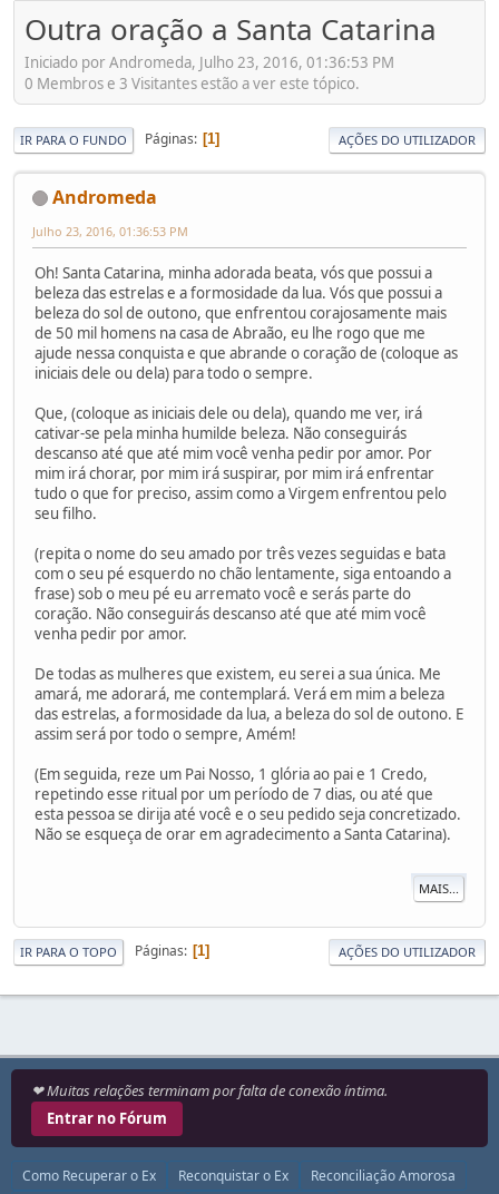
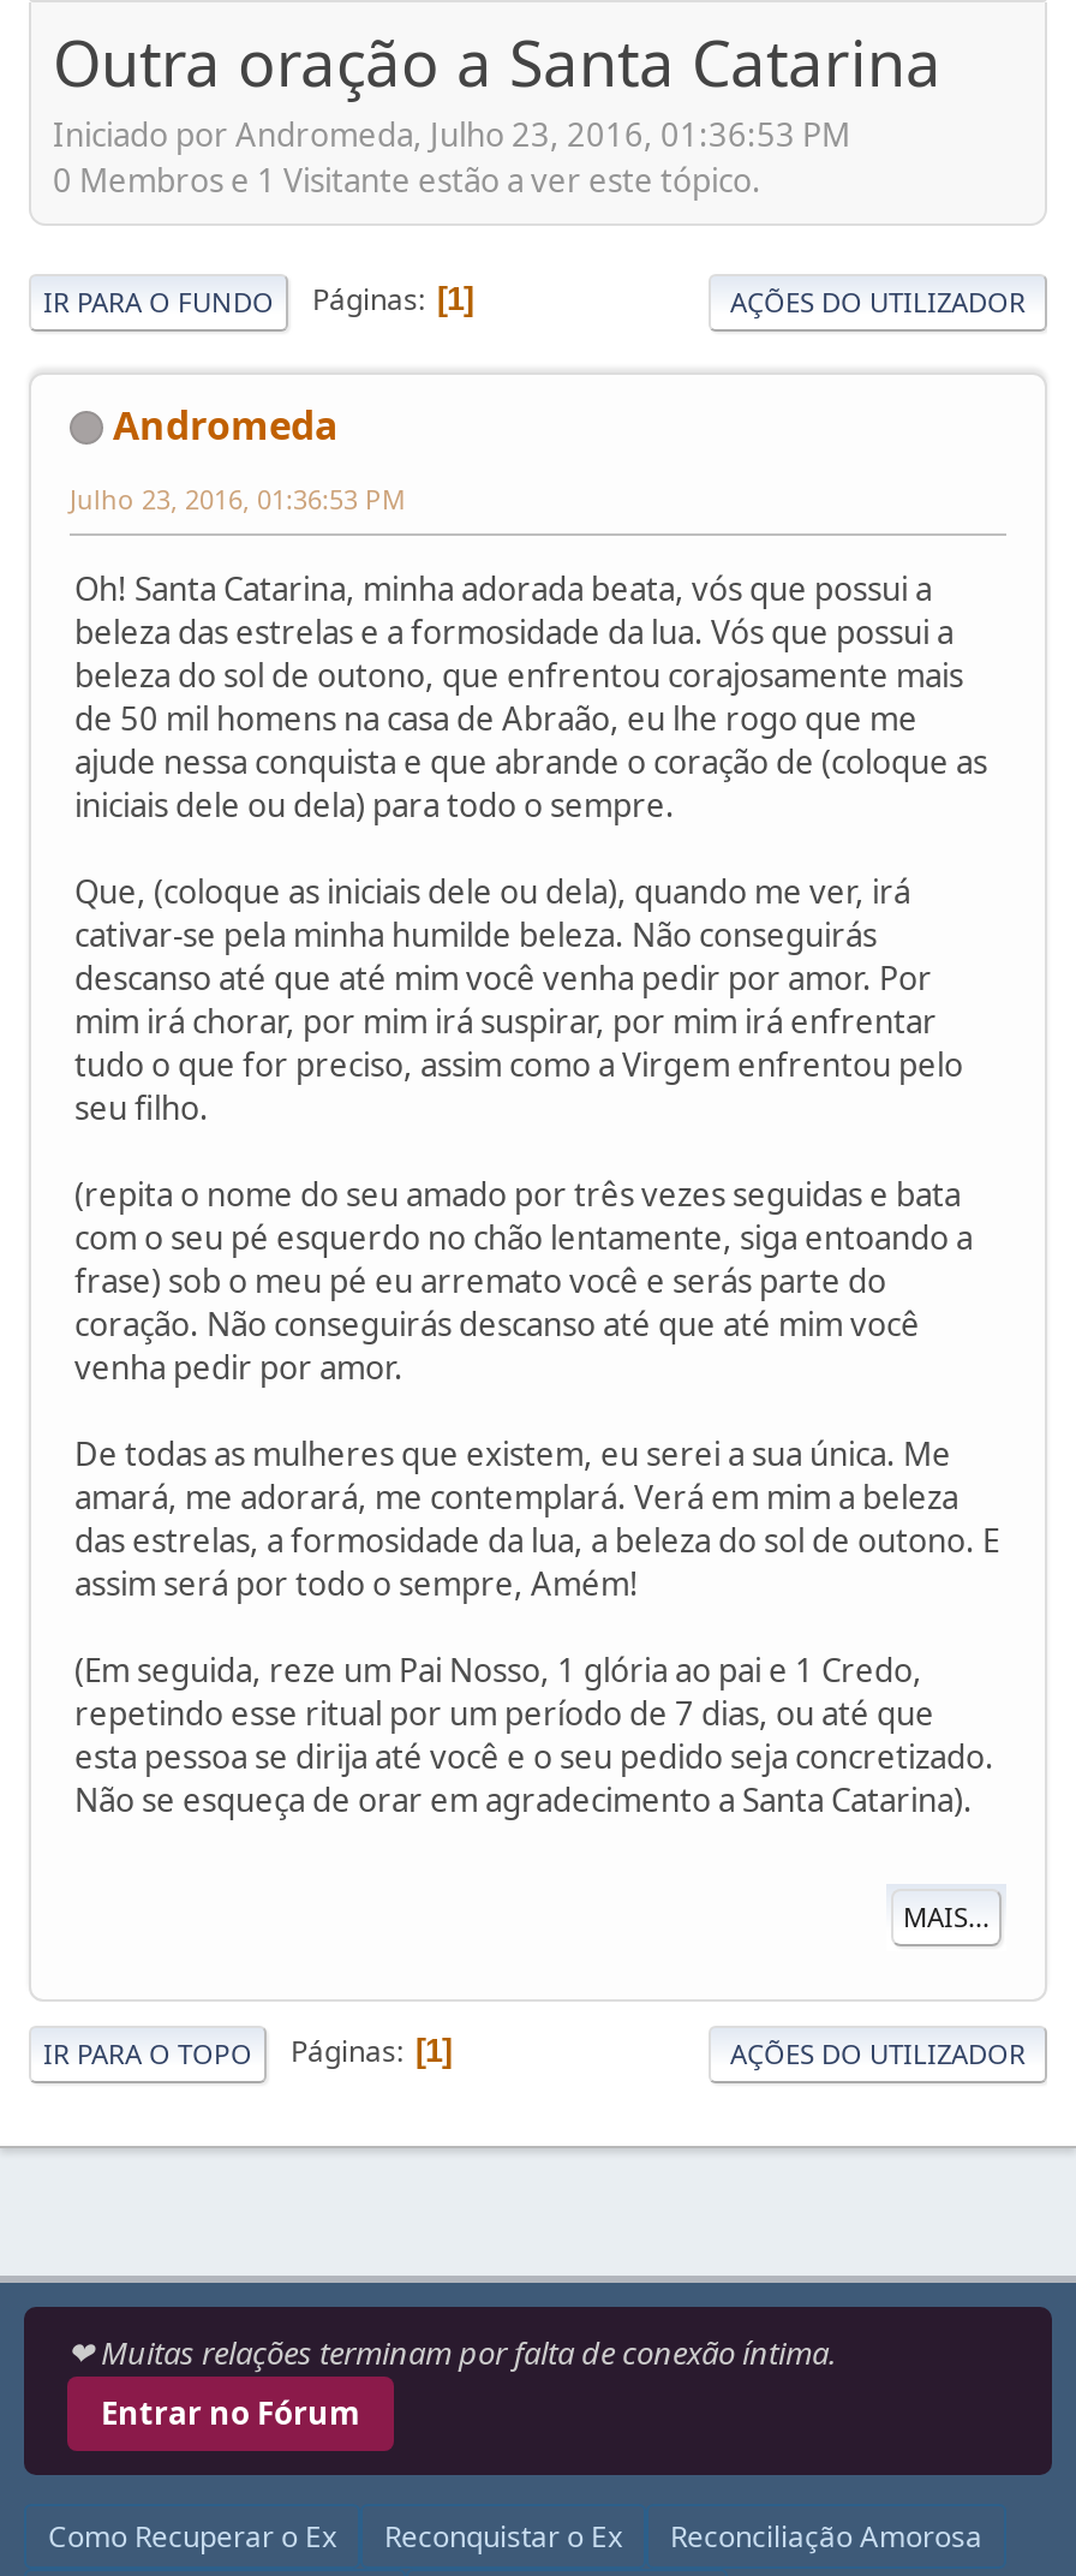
[25,73,360,93] 0 Membros e 3 Visitantes estão a ver este tópico. -> [53,157,761,201] 0 Membros e 1 Visitante estão a ver este tópico.

